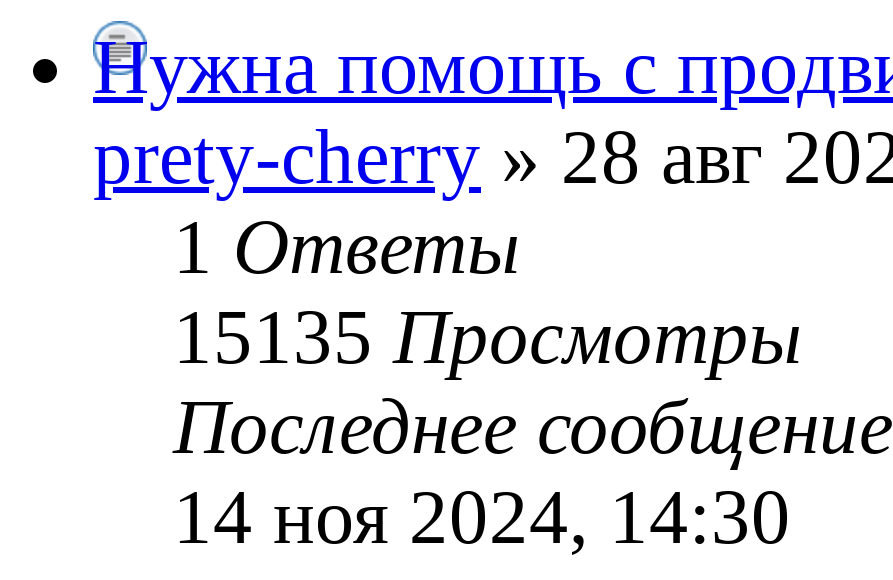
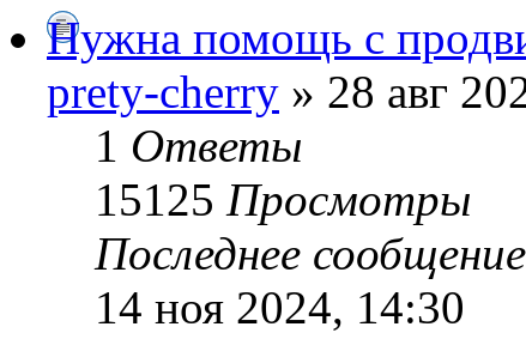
[173,293,801,379] 15135 Просмотры -> [95,174,471,225] 15125 Просмотры

